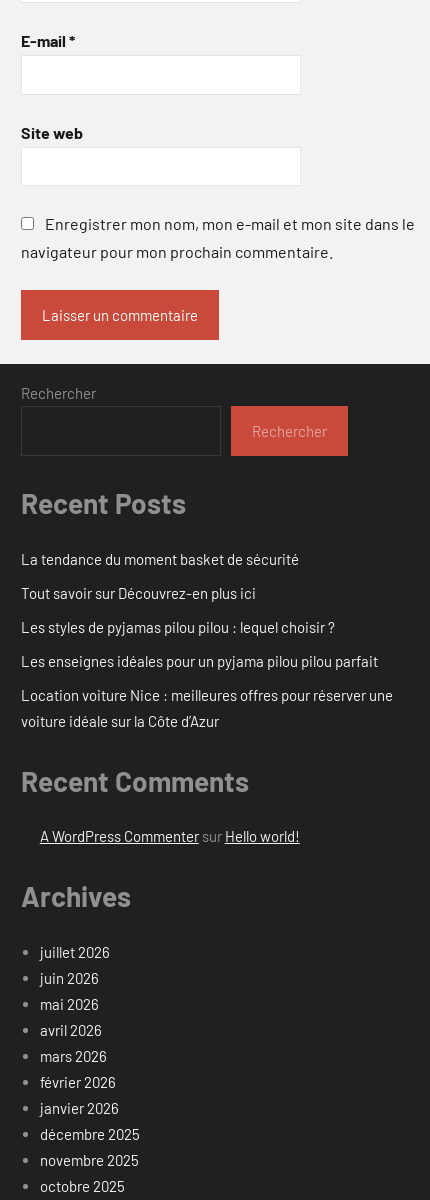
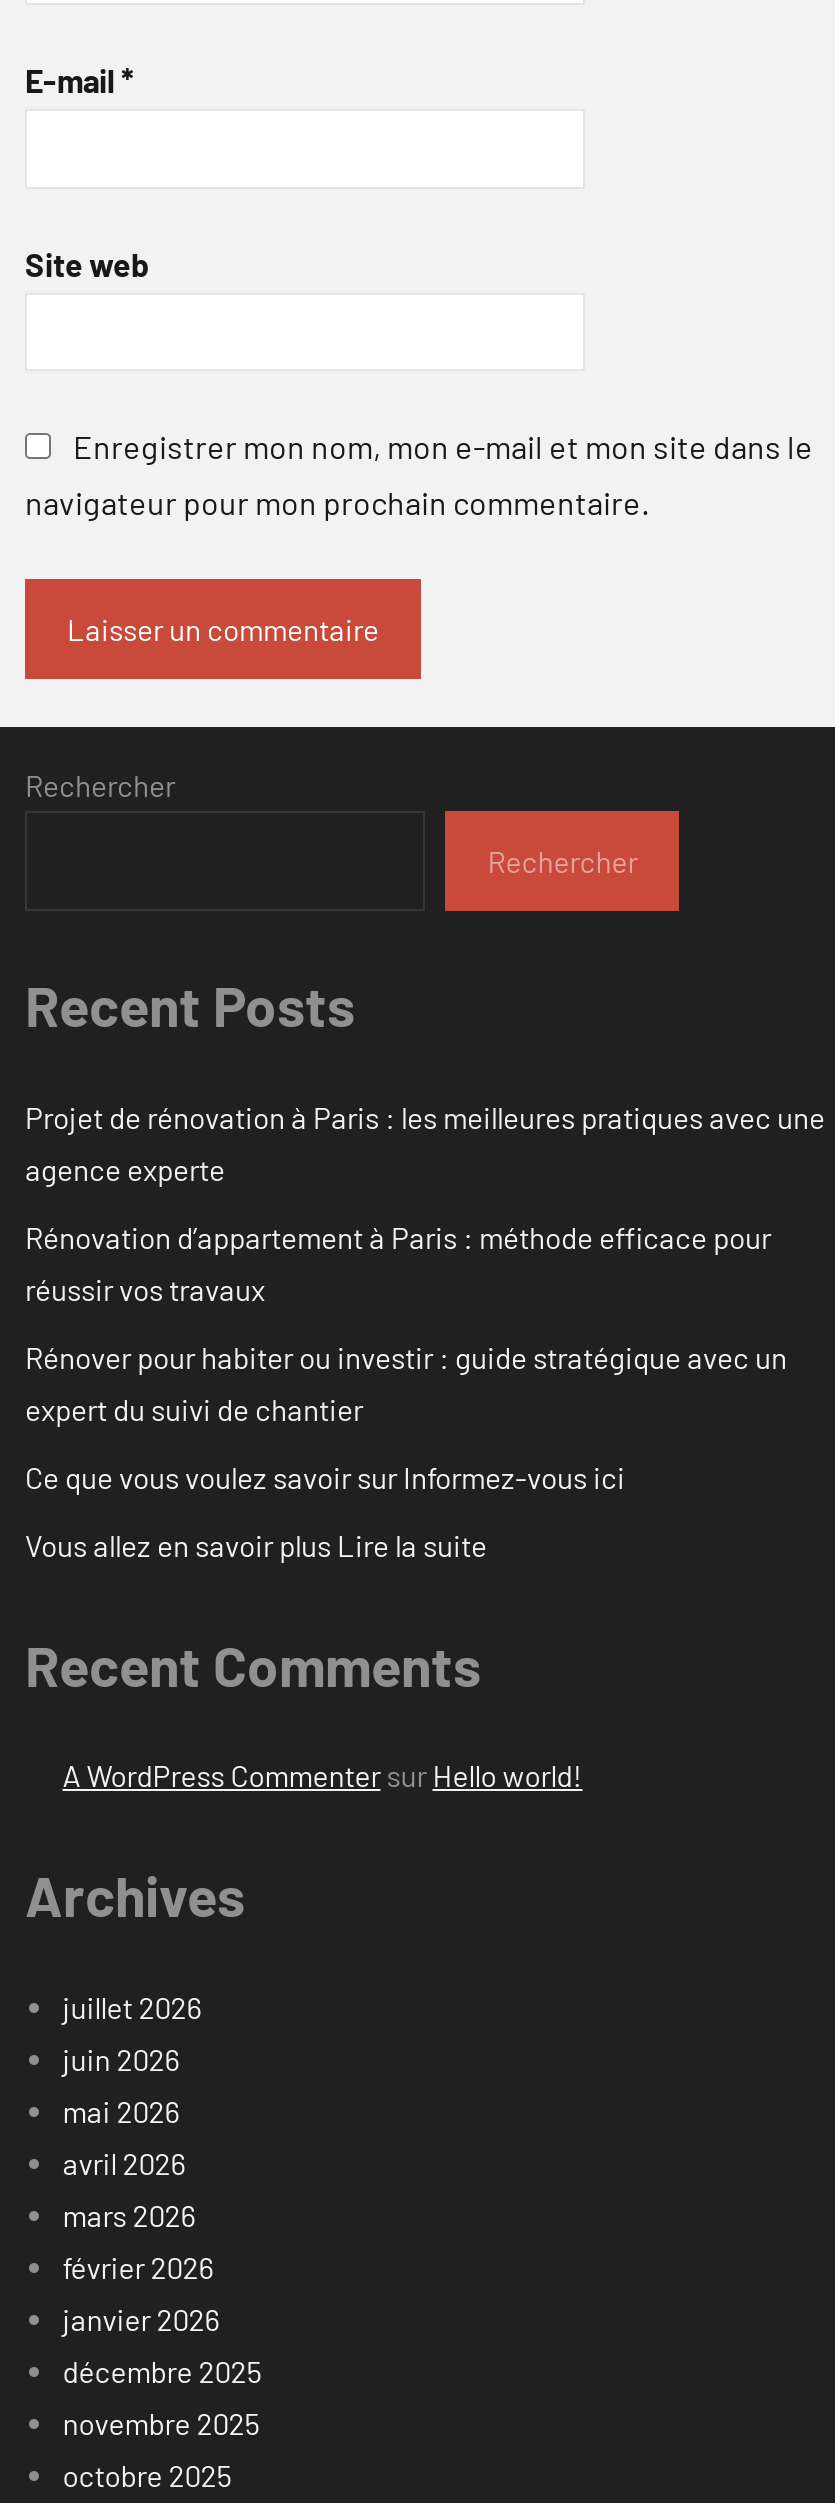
[21,550,299,568] La tendance du moment basket de sécurité -> [25,1099,825,1187] Projet de rénovation à Paris : les meilleures pratiques avec une | agence experte
[21,584,256,602] Tout savoir sur Découvrez-en plus ici -> [25,1219,771,1307] Rénovation d’appartement à Paris : méthode efficace pour | réussir vos travaux
[21,618,335,636] Les styles de pyjamas pilou pilou : lequel choisir ? -> [25,1339,787,1427] Rénover pour habiter ou investir : guide stratégique avec un | expert du suivi de chantier
[21,652,378,670] Les enseignes idéales pour un pyjama pilou pilou parfait -> [25,1459,625,1495] Ce que vous voulez savoir sur Informez-vous ici
[21,686,393,730] Location voiture Nice : meilleures offres pour réserver une | voiture idéale sur la Côte d’Azur -> [25,1527,487,1563] Vous allez en savoir plus Lire la suite

